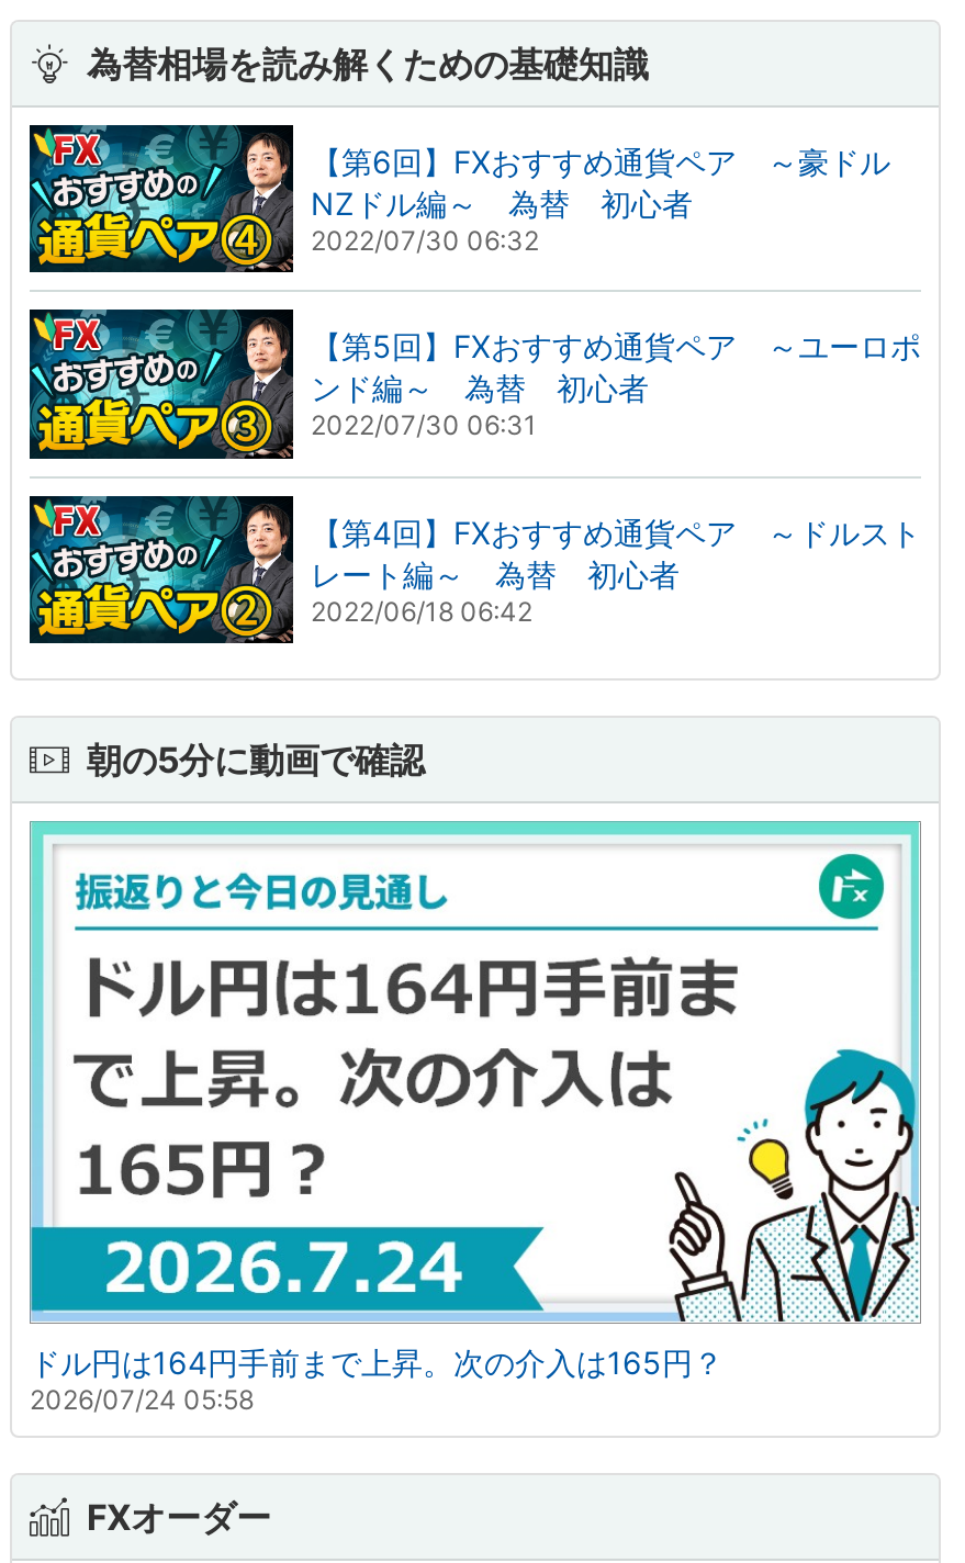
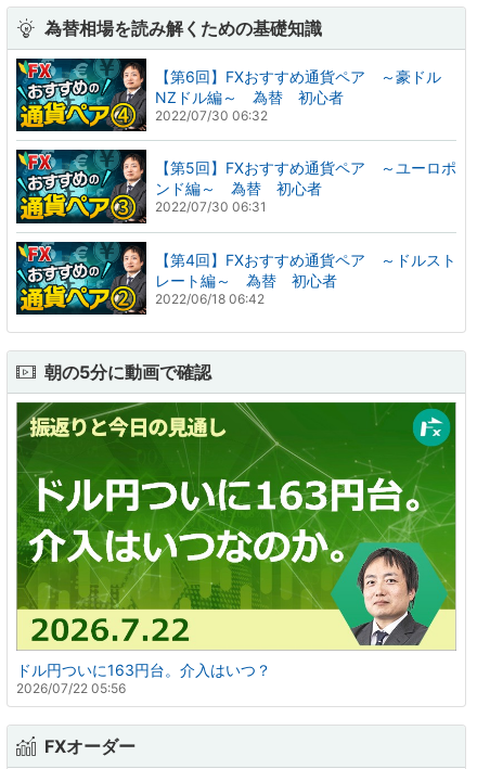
[30,819,921,1415] [image] | ドル円は164円手前まで上昇。次の介入は165円？ | 2026/07/24 05:58 -> [15,401,456,696] [image] | ドル円ついに163円台。介入はいつ？ | 2026/07/22 05:56

